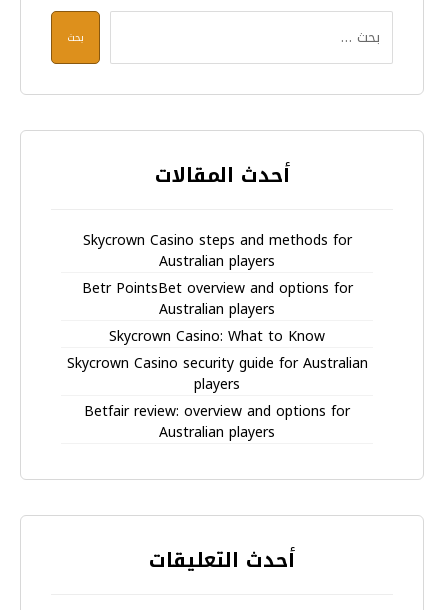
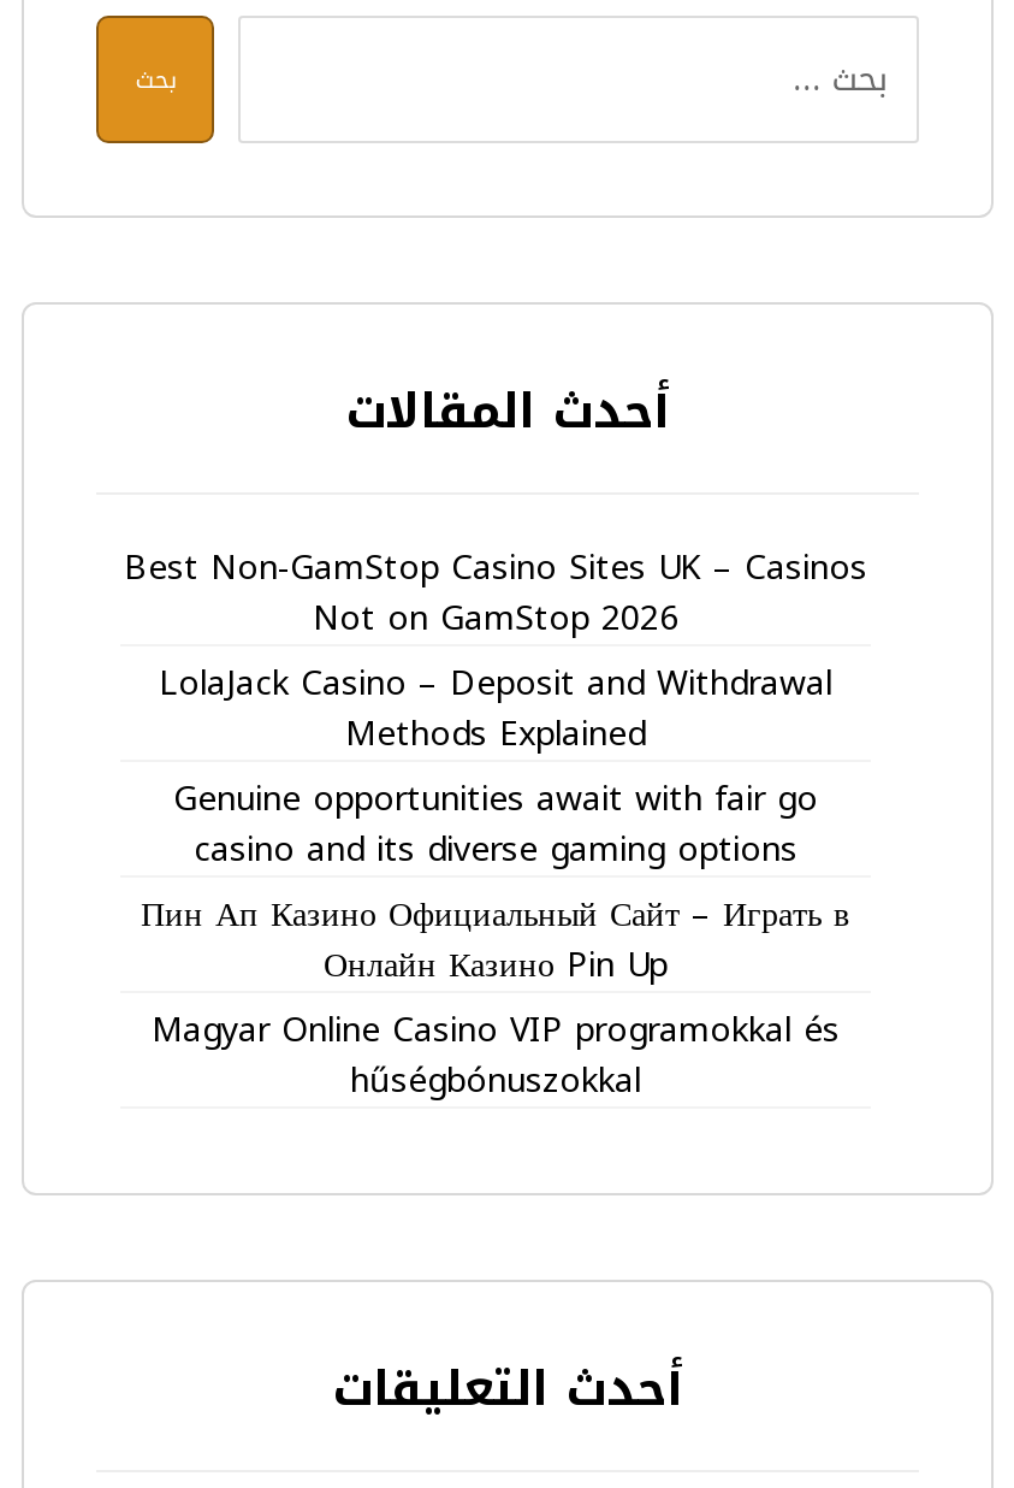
[66,227,367,446] Skycrown Casino steps and methods for | Australian players | Betr PointsBet overview and options for | Australian players | Skycrown Casino: What to Know | Skycrown Casino security guide for Australian | players | Betfair review: overview and options for | Australian players -> [124,536,867,1114] Best Non-GamStop Casino Sites UK – Casinos | Not on GamStop 2026 | LolaJack Casino – Deposit and Withdrawal | Methods Explained | Genuine opportunities await with fair go | casino and its diverse gaming options | Пин Ап Казино Официальный Сайт – Играть в | Онлайн Казино Pin Up | Magyar Online Casino VIP programokkal és | hűségbónuszokkal

